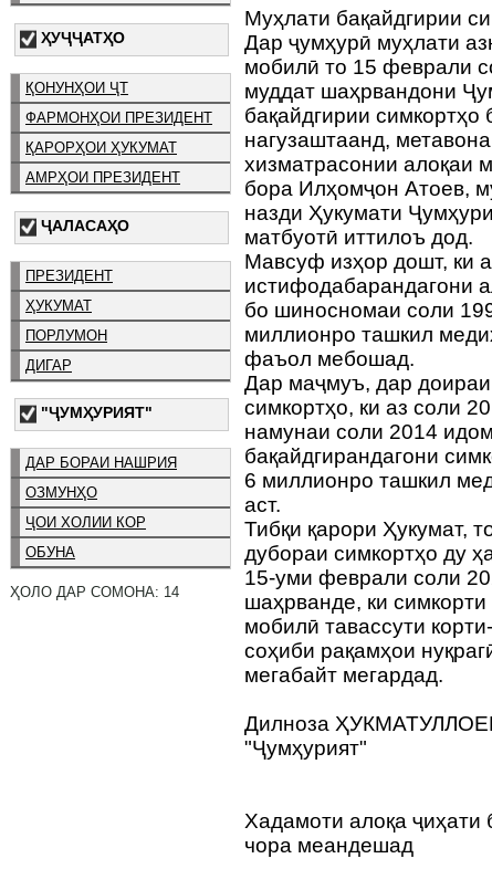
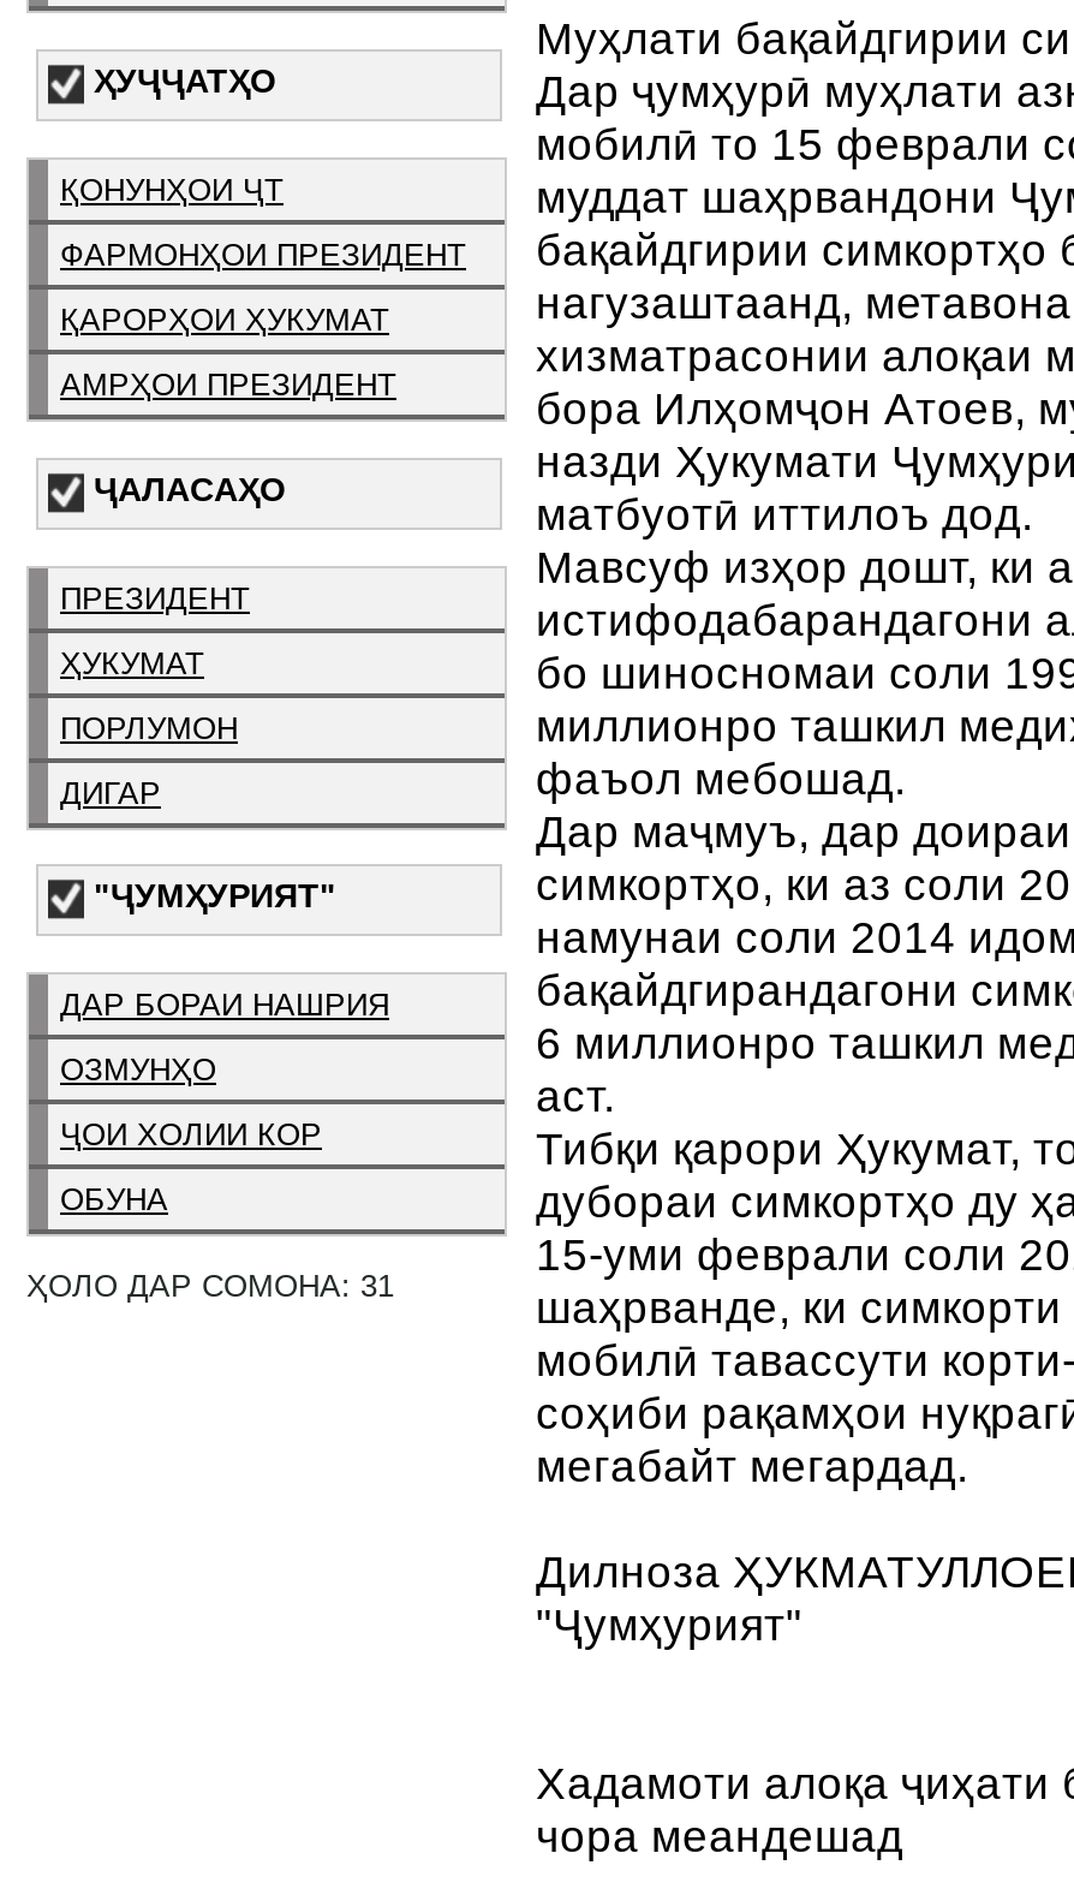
[10,584,179,600] ҲОЛО ДАР СОМОНА: 14 -> [26,1268,394,1304] ҲОЛО ДАР СОМОНА: 31

